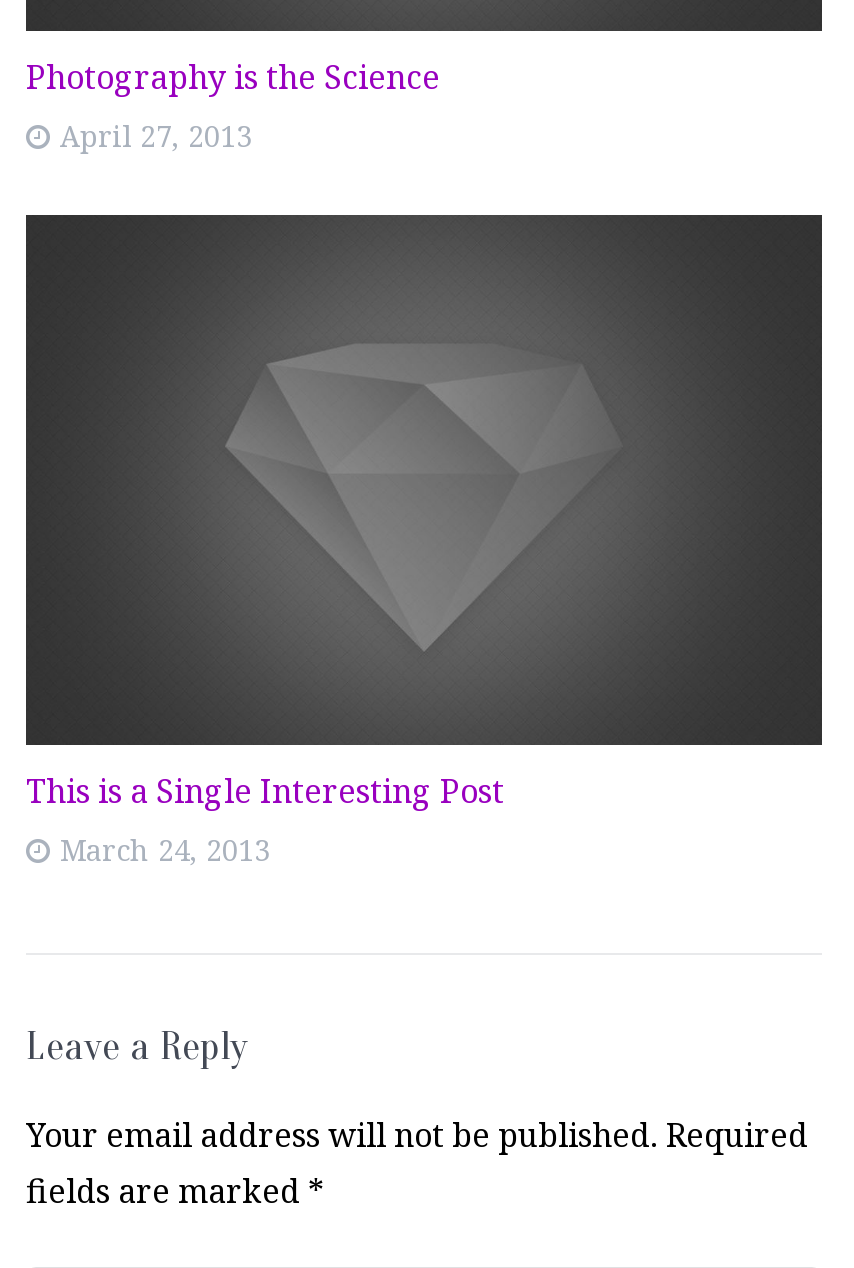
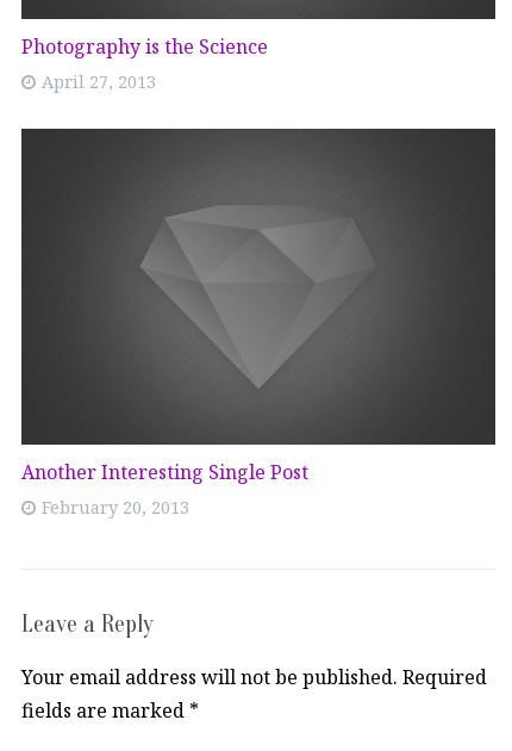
[26,770,504,870] This is a Single Interesting Post | March 24, 2013 -> [21,459,308,518] Another Interesting Single Post | February 20, 2013

